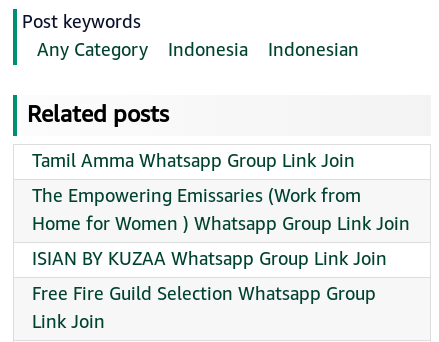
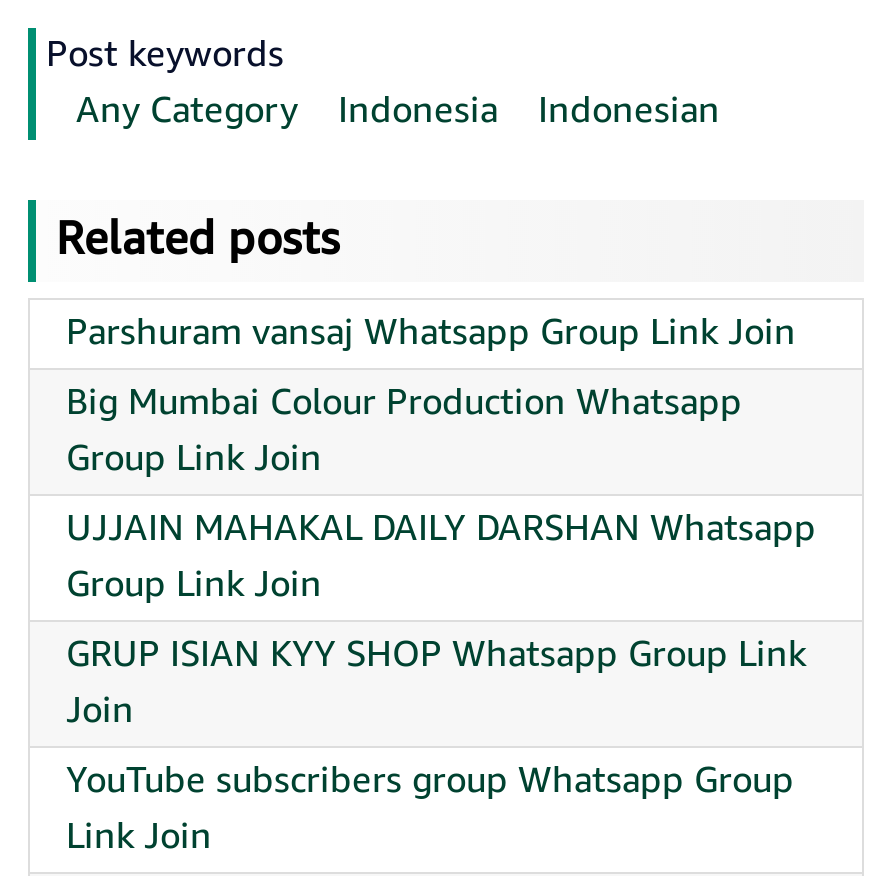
[32,148,410,308] Tamil Amma Whatsapp Group Link Join | The Empowering Emissaries (Work from | Home for Women ) Whatsapp Group Link Join | ISIAN BY KUZAA Whatsapp Group Link Join | Free Fire Guild Selection Whatsapp Group -> [66,306,816,808] Parshuram vansaj Whatsapp Group Link Join | Big Mumbai Colour Production Whatsapp | Group Link Join | UJJAIN MAHAKAL DAILY DARSHAN Whatsapp | Group Link Join | GRUP ISIAN KYY SHOP Whatsapp Group Link | Join | YouTube subscribers group Whatsapp Group

